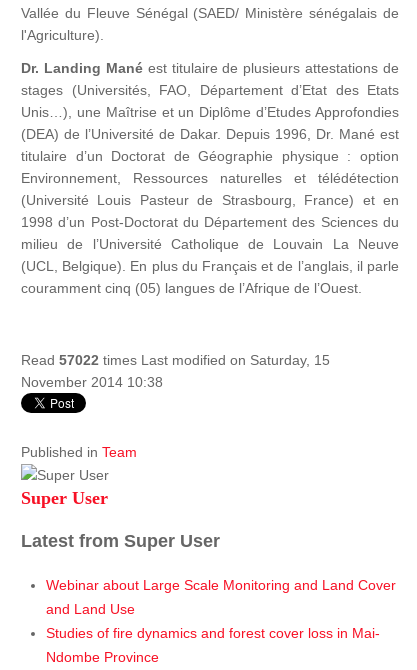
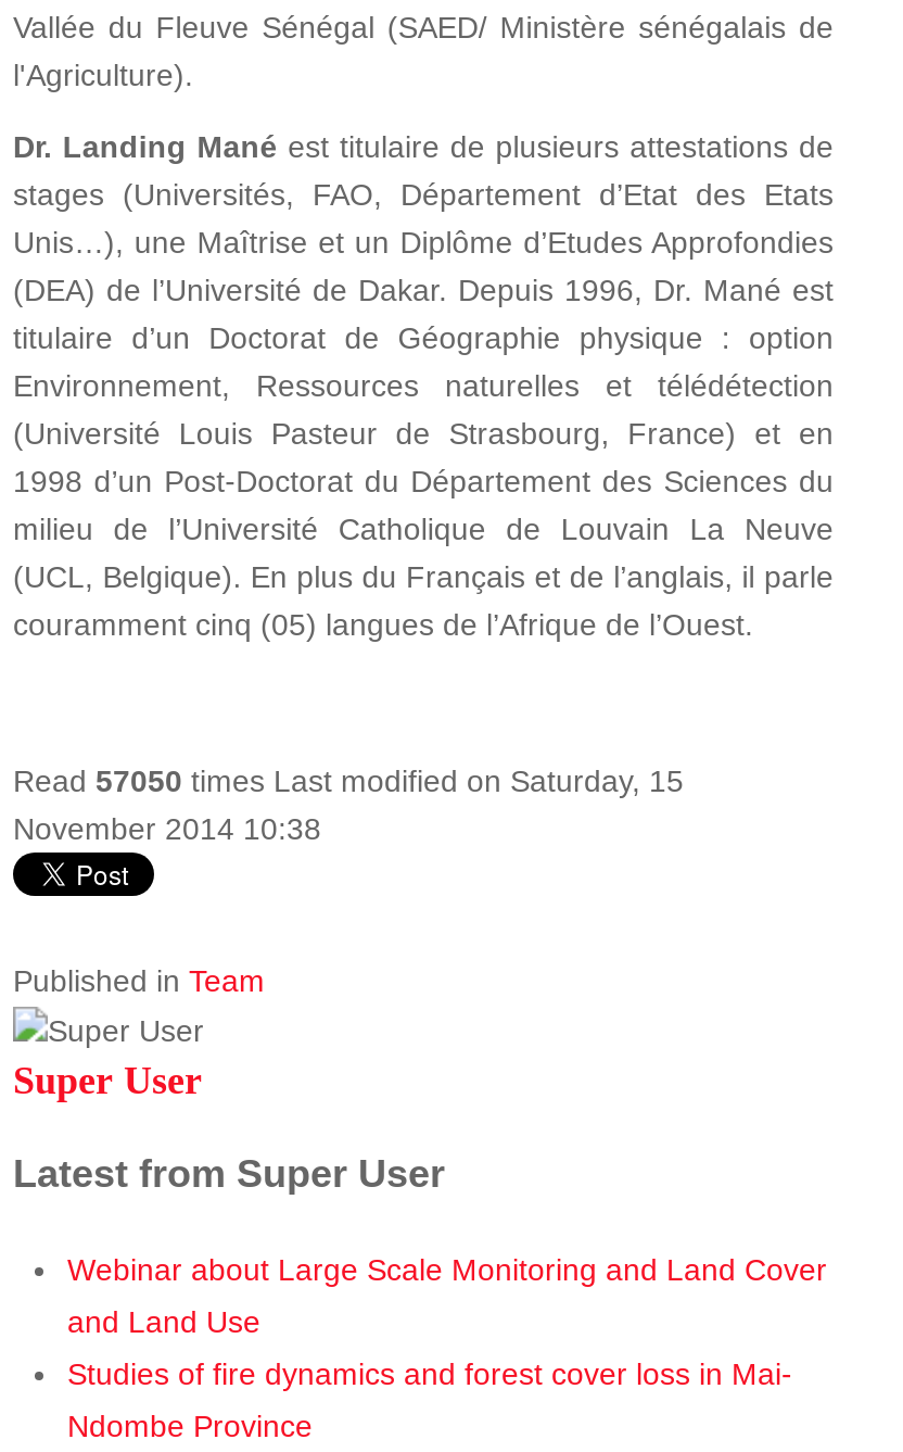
[21,352,330,368] Read 57022 times Last modified on Saturday, 15 -> [13,763,684,798] Read 57050 times Last modified on Saturday, 15

